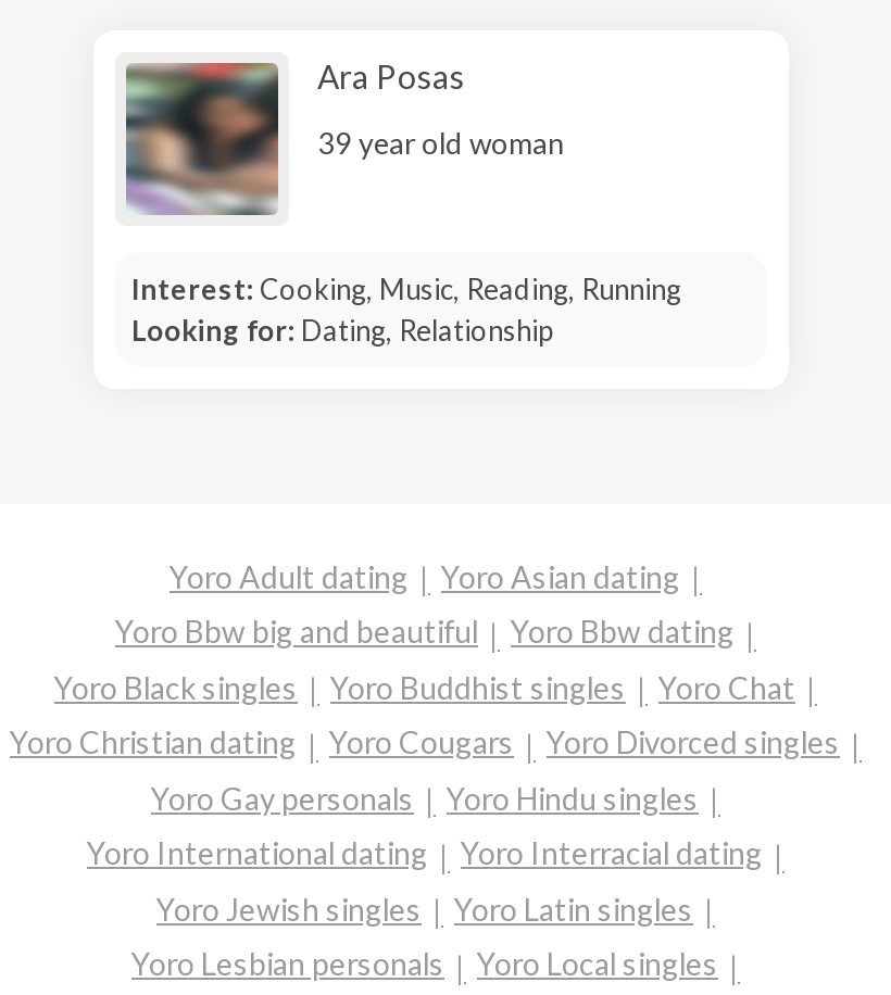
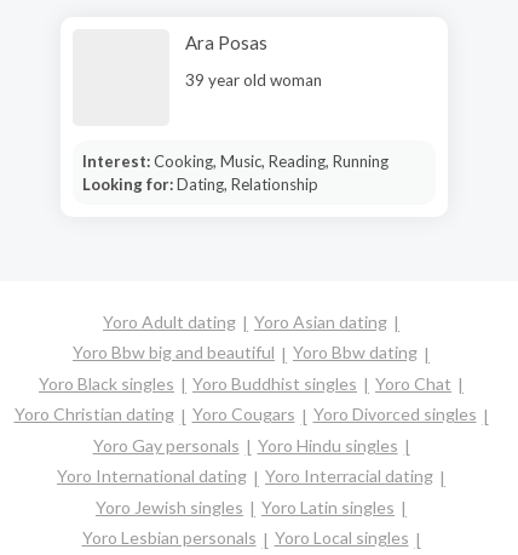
[124,61,280,217] [image] -> none

